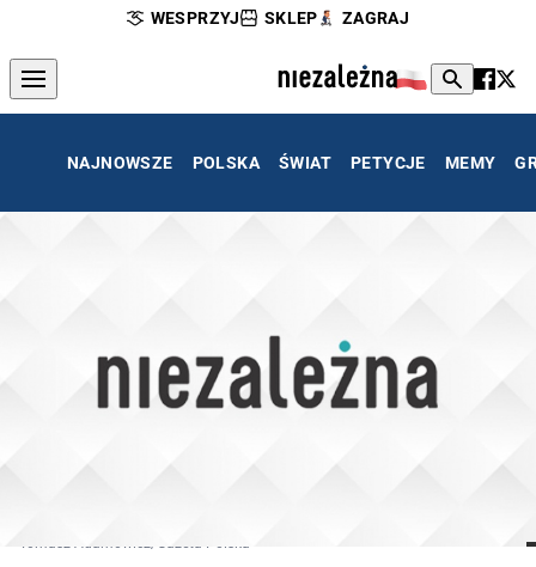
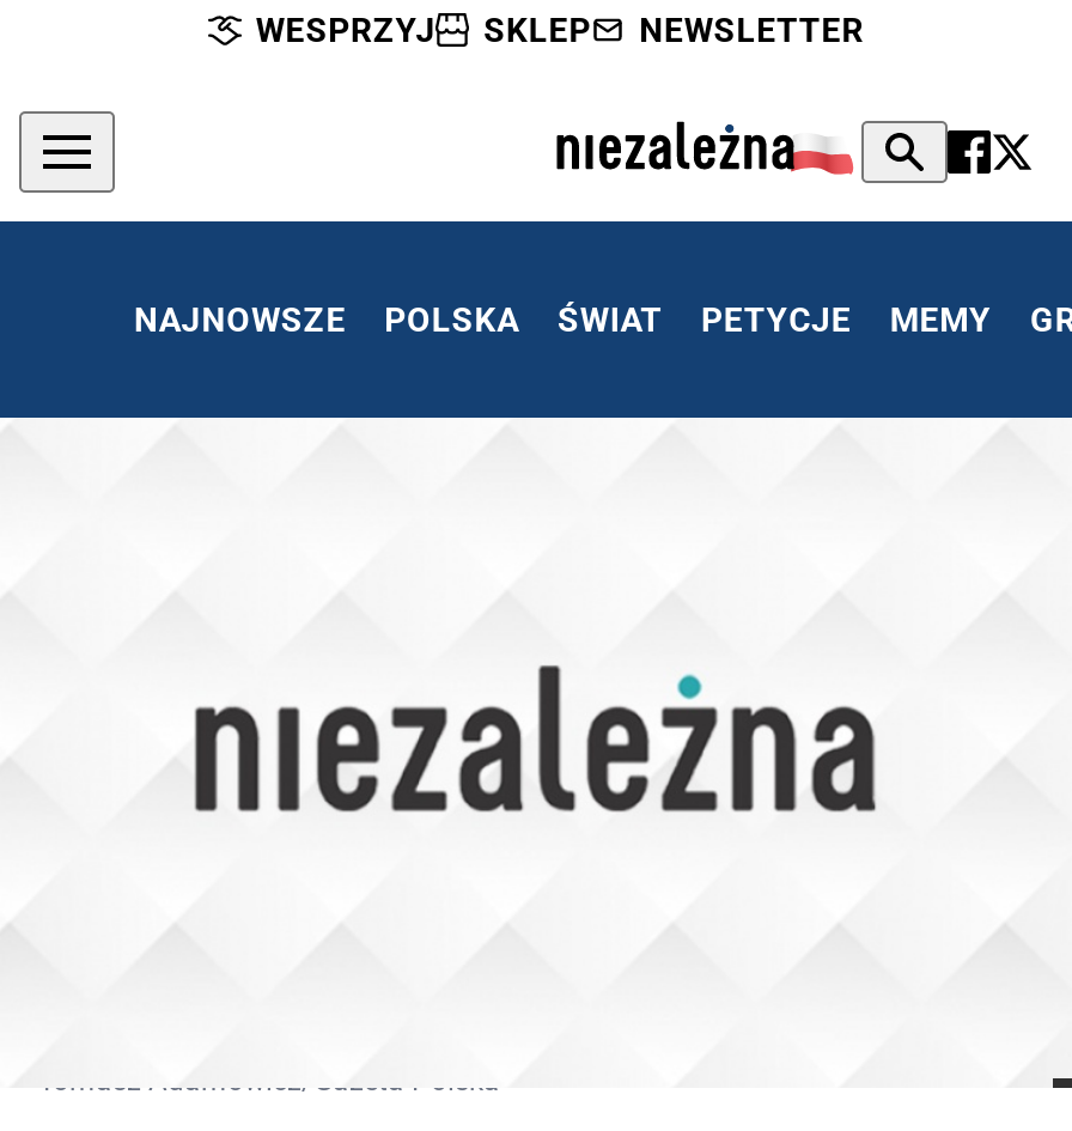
[342,8,410,28] ZAGRAJ -> [639,11,864,49] NEWSLETTER

